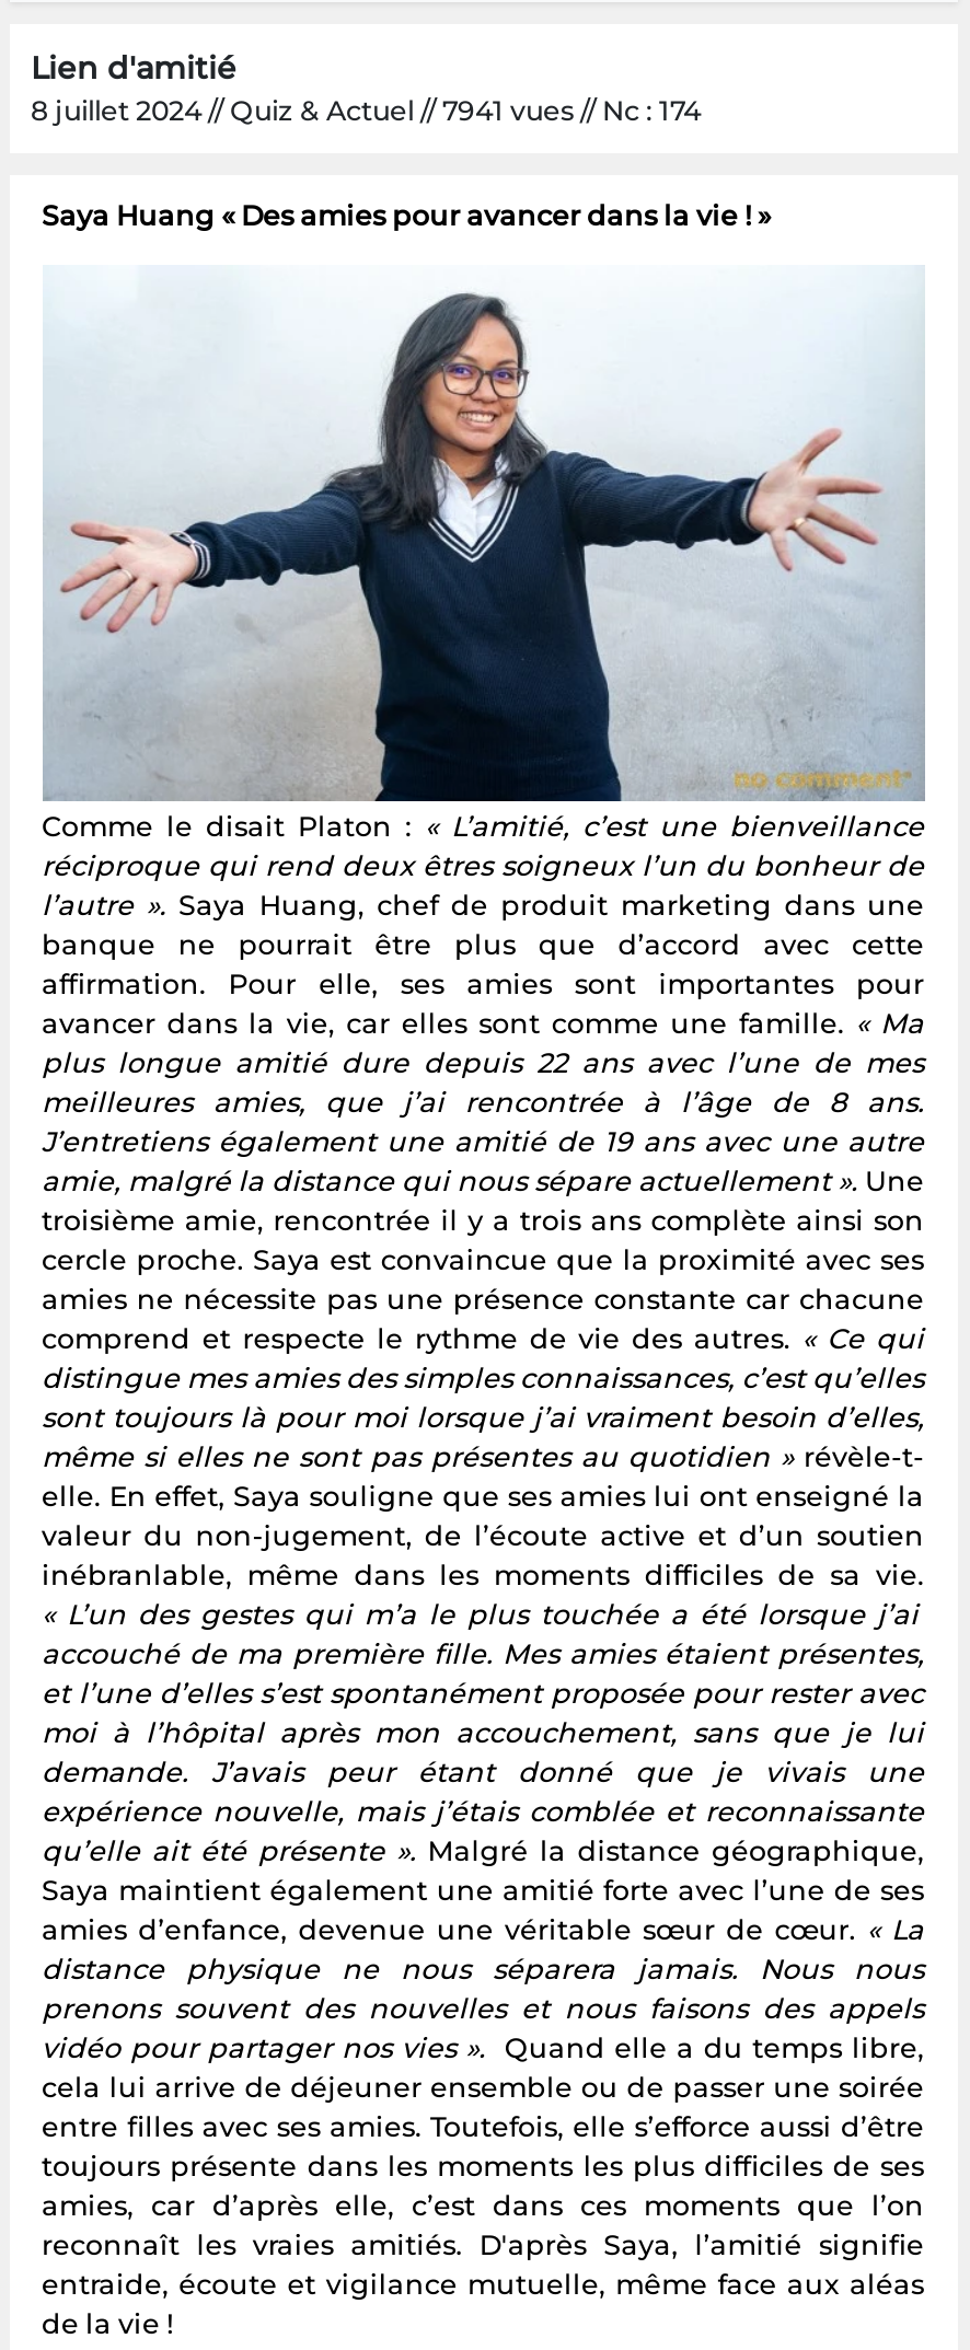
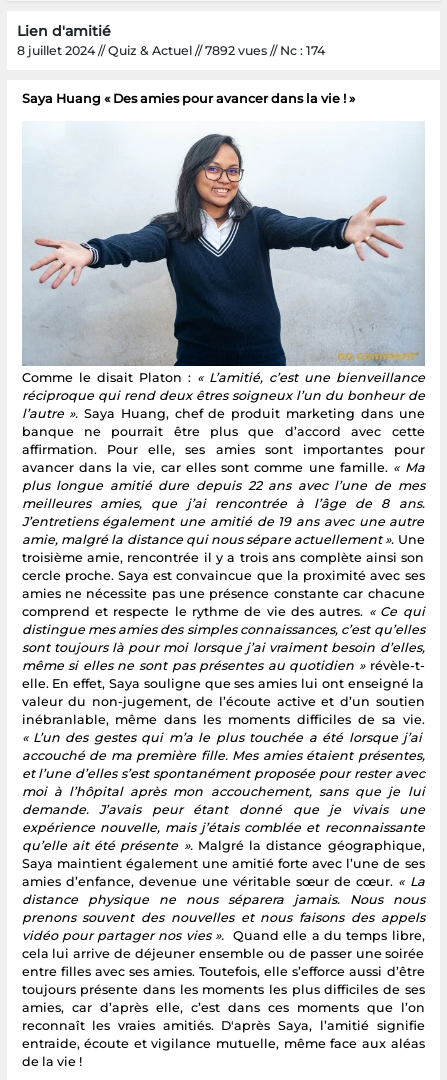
[31,94,701,127] 8 juillet 2024 // Quiz & Actuel // 7941 vues // Nc : 174 -> [16,43,324,58] 8 juillet 2024 // Quiz & Actuel // 7892 vues // Nc : 174

